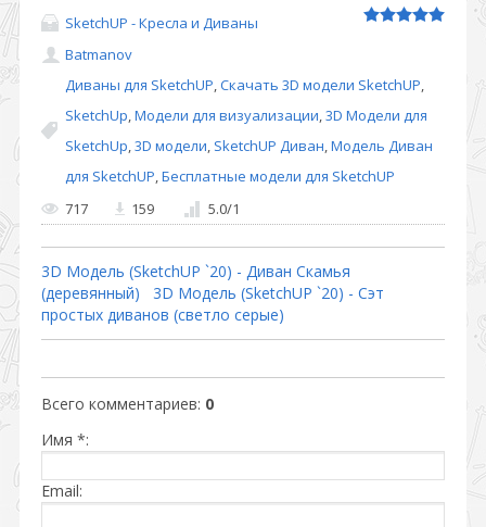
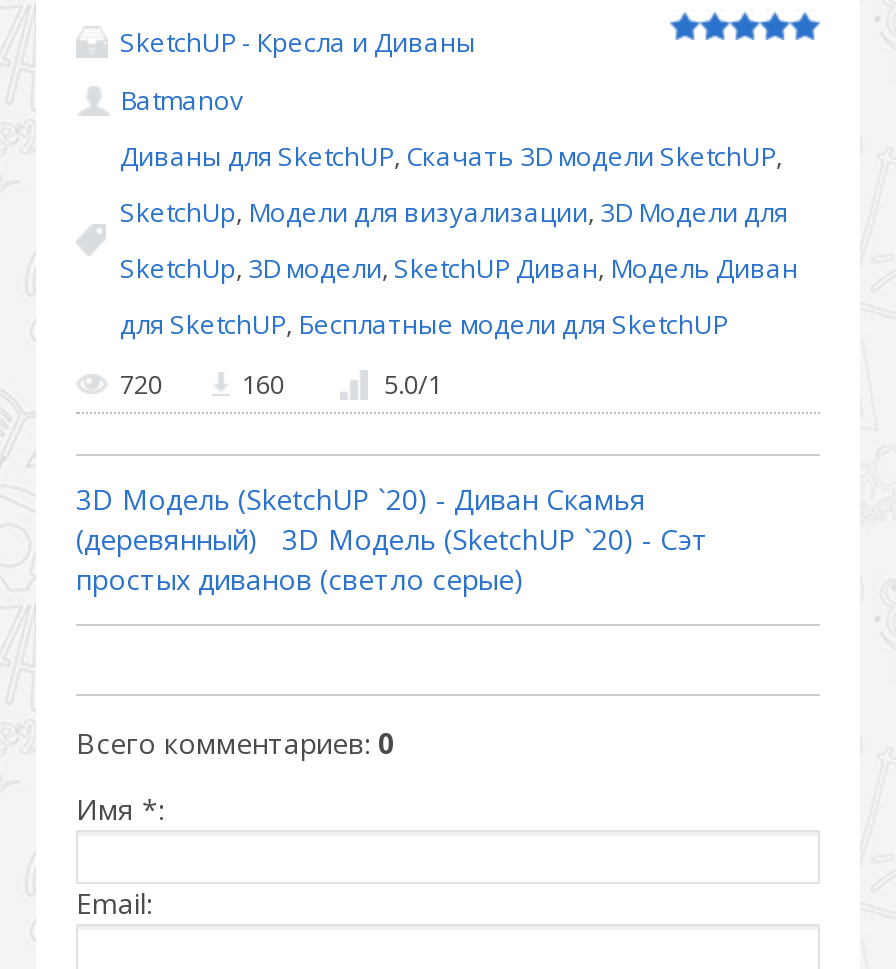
[65,198,88,218] 717 -> [120,365,162,401] 720
[131,198,154,218] 159 -> [242,365,284,401] 160

